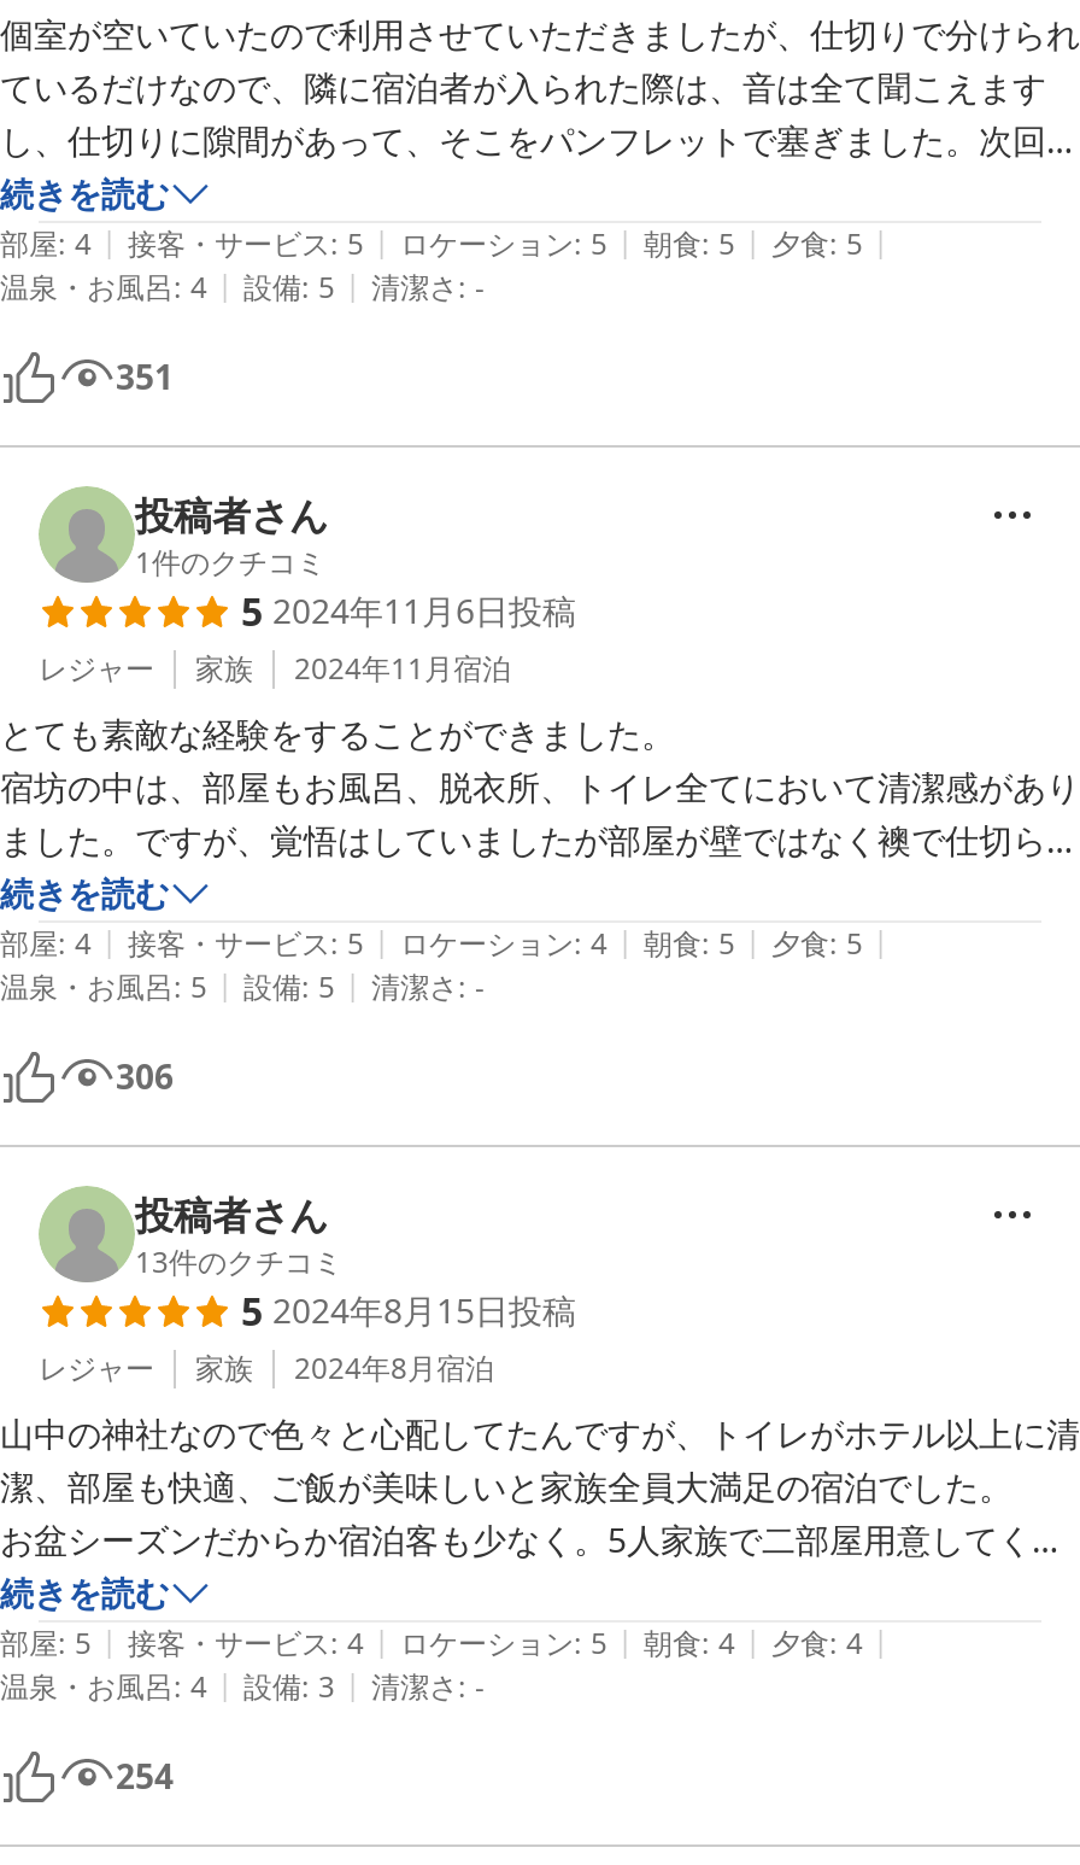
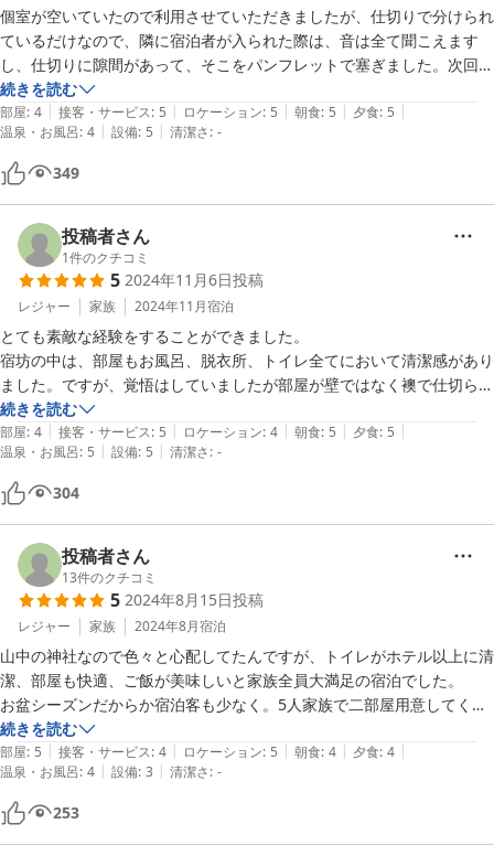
[116,353,174,399] 351 -> [53,162,79,183] 349
[116,1053,174,1099] 306 -> [53,482,79,503] 304
[116,1753,174,1799] 254 -> [53,802,79,823] 253

